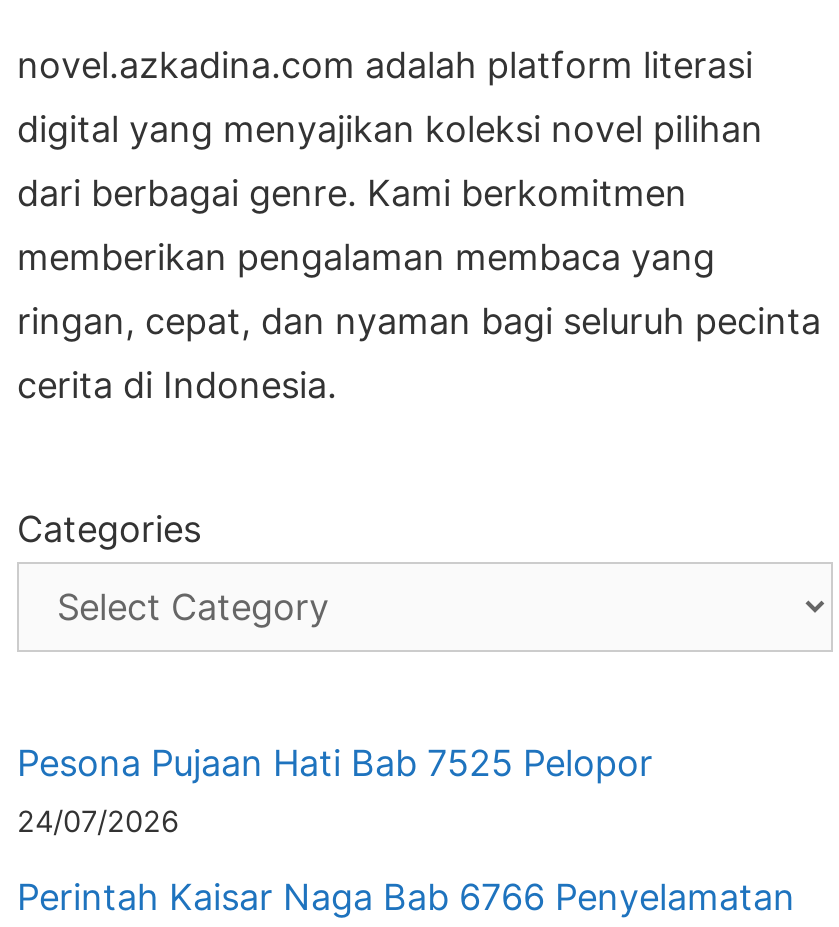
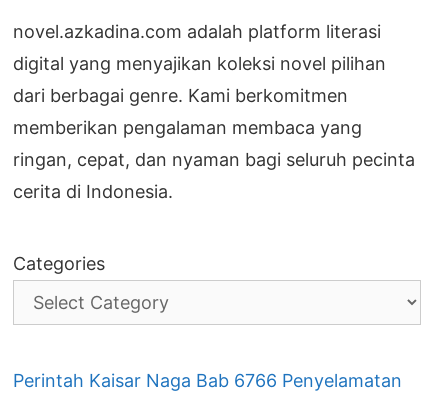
[17,741,653,839] Pesona Pujaan Hati Bab 7525 Pelopor | 24/07/2026 -> none

